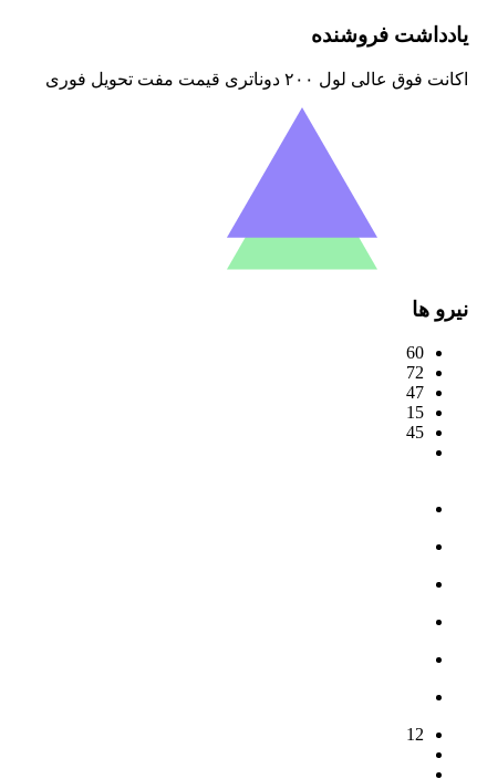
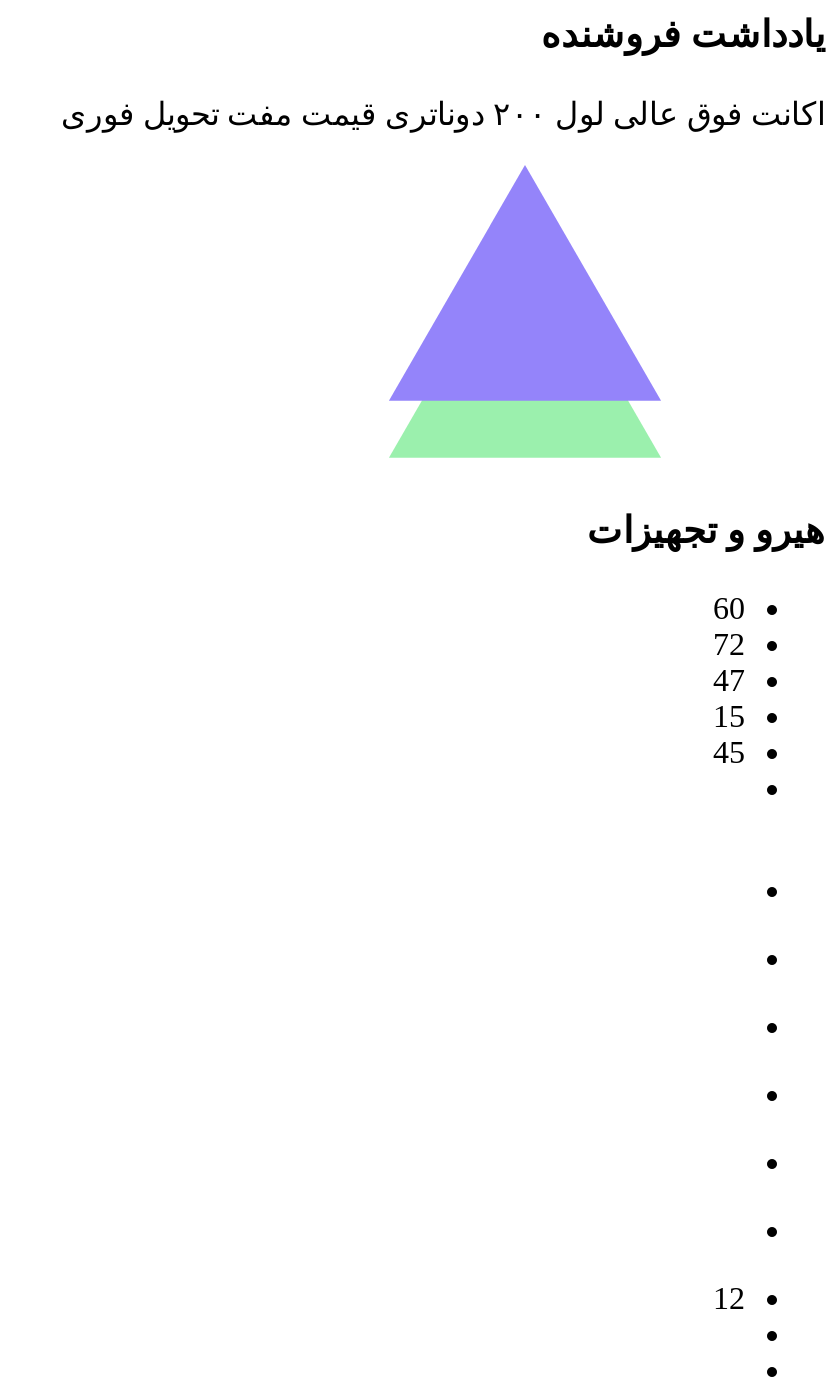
[412,298,468,321] نیرو ها -> [587,510,825,552] هیرو و تجهیزات

